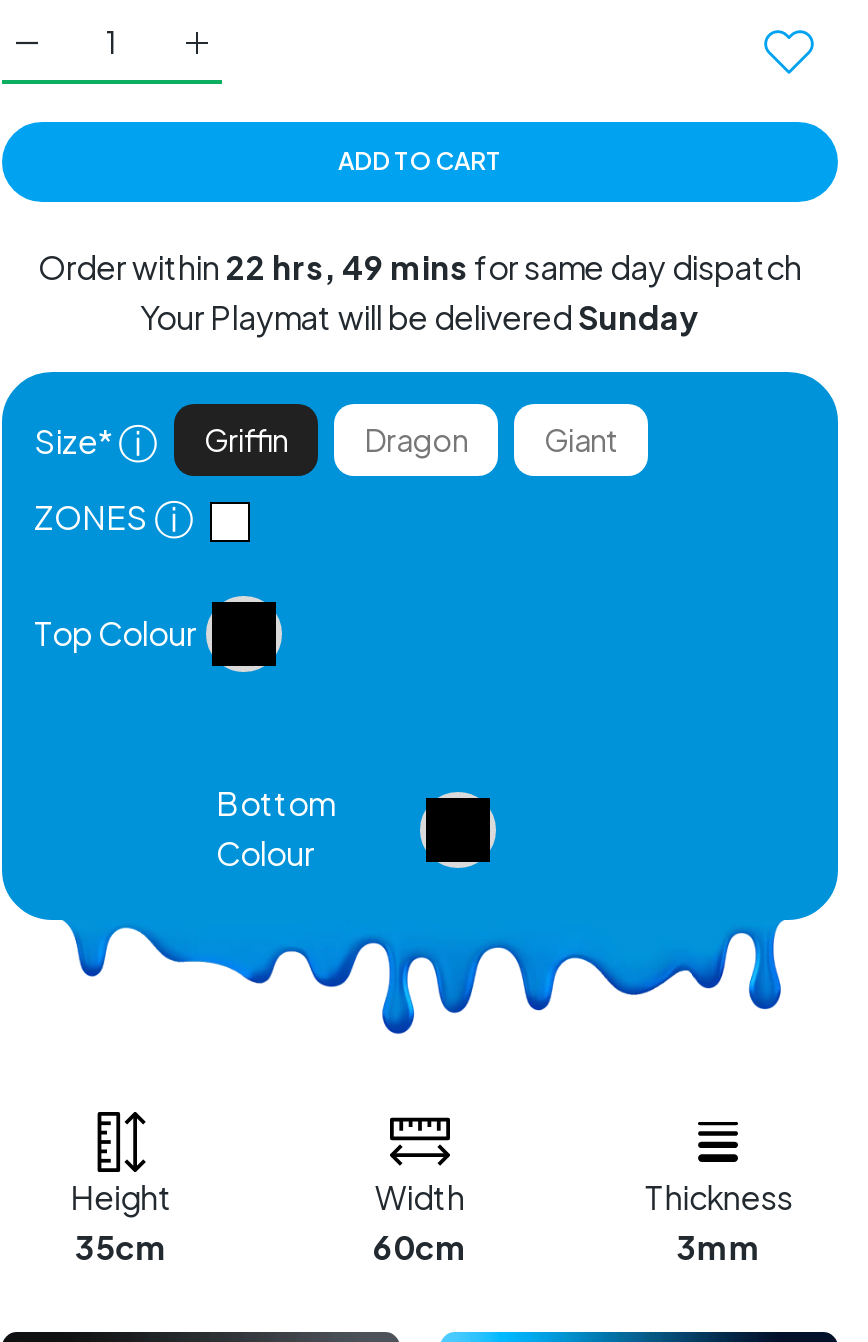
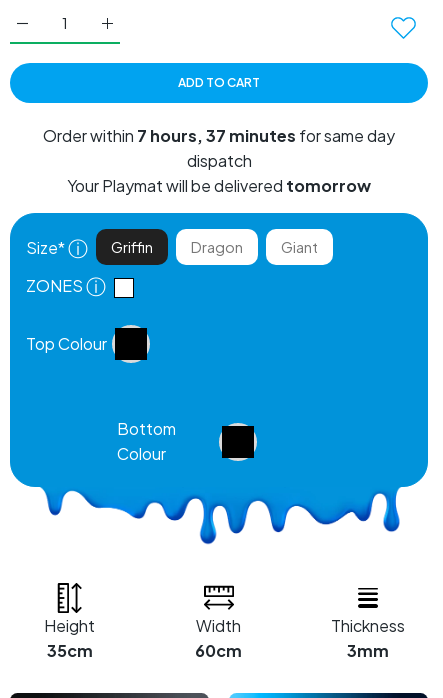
[38,247,802,339] Order within 22 hrs, 49 mins for same day dispatch | Your Playmat will be delivered Sunday -> [43,125,395,196] Order within 7 hours, 37 minutes for same day | dispatch | Your Playmat will be delivered tomorrow

